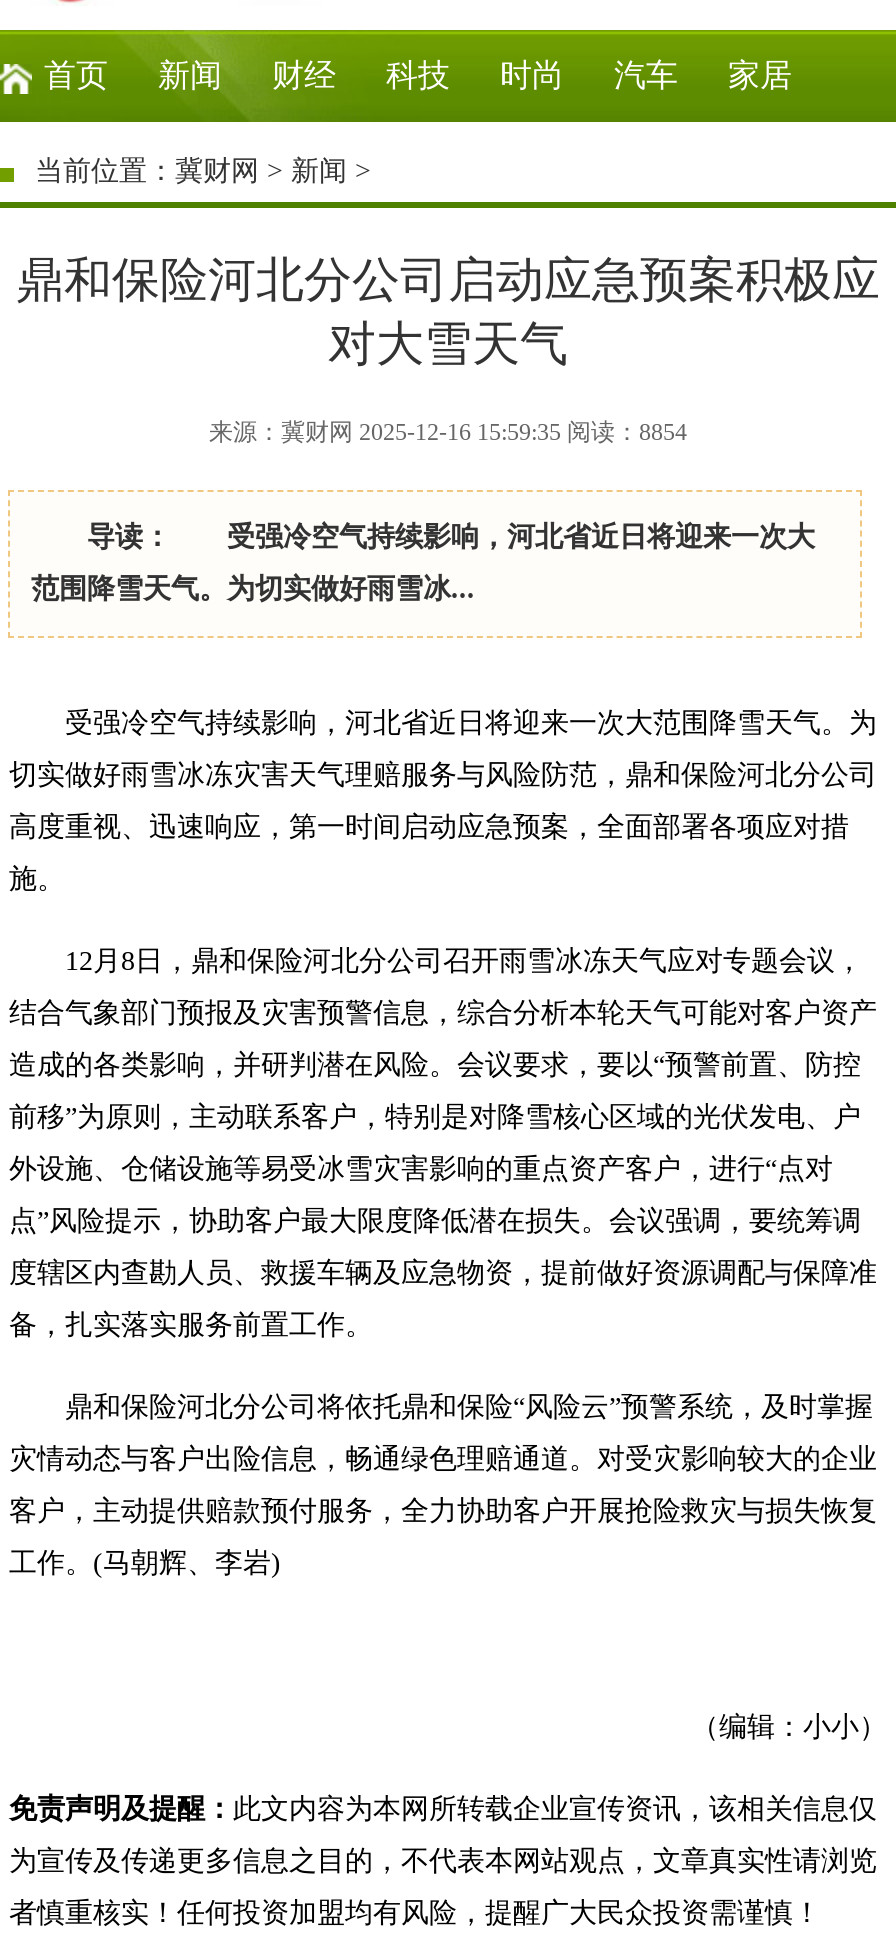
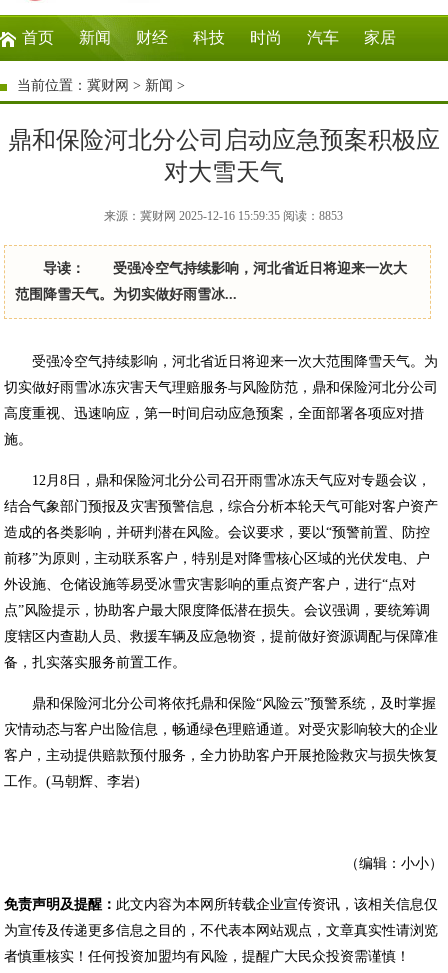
[209,418,687,446] 来源：冀财网 2025-12-16 15:59:35阅读：8854 -> [104,209,343,223] 来源：冀财网 2025-12-16 15:59:35阅读：8853

